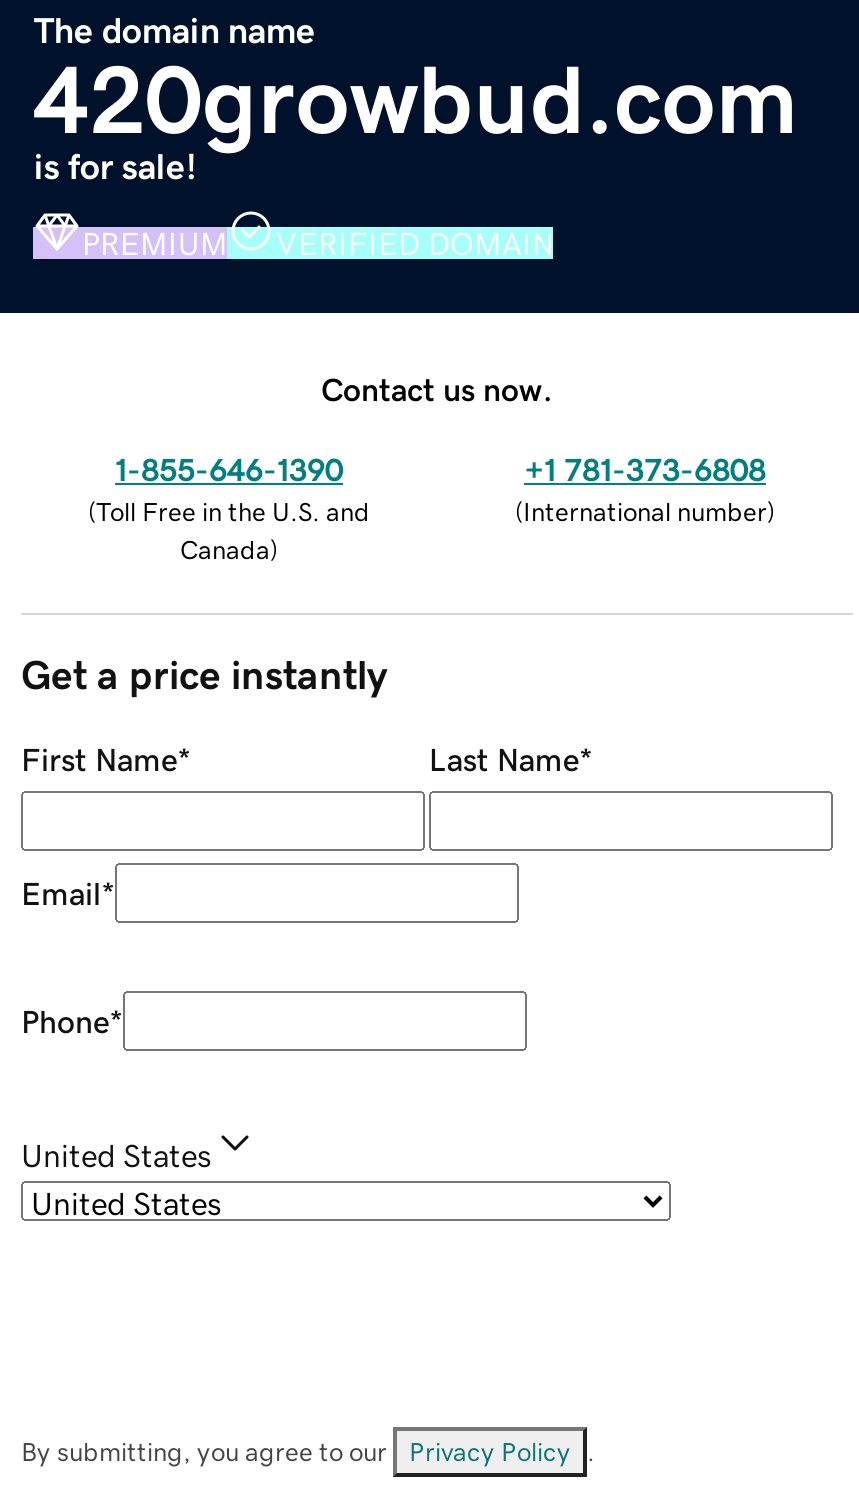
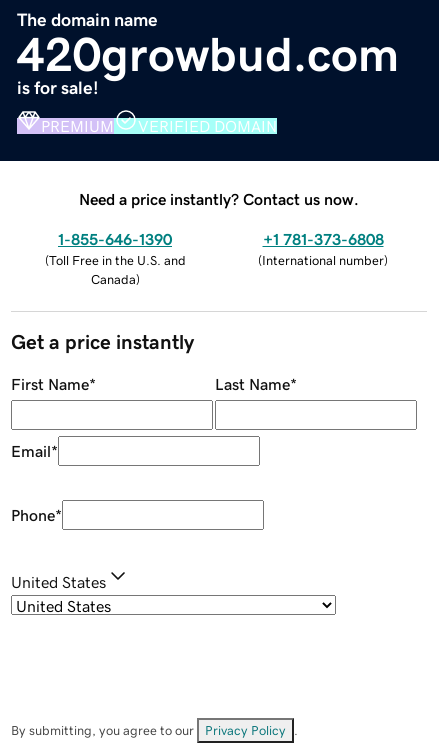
[321,372,553,404] Contact us now. -> [79,191,359,207] Need a price instantly? Contact us now.

